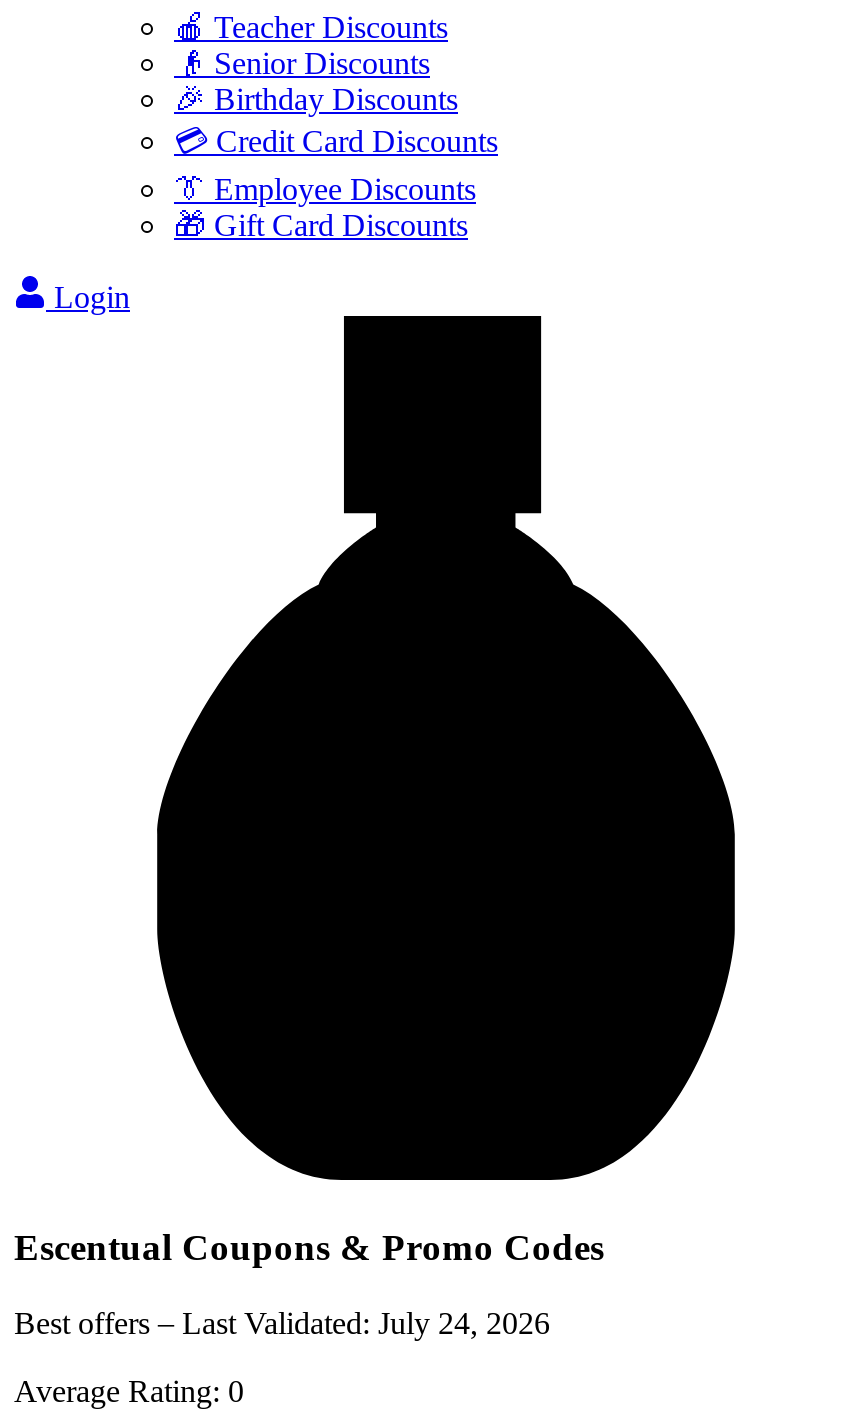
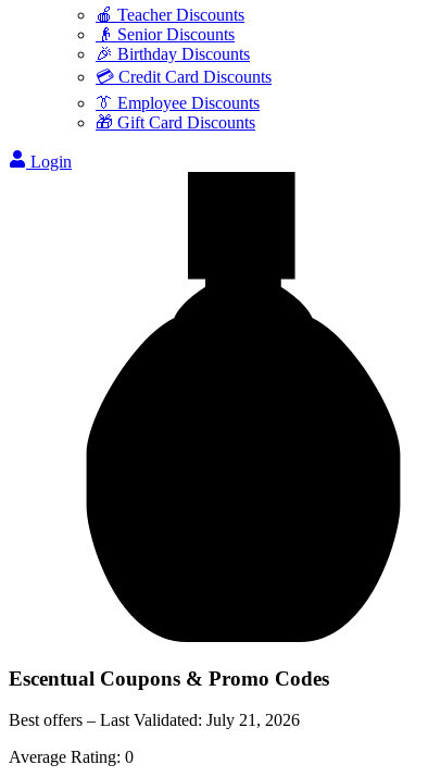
[14,1307,550,1341] Best offers – Last Validated: July 24, 2026 -> [9,711,300,730] Best offers – Last Validated: July 21, 2026

